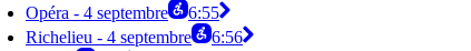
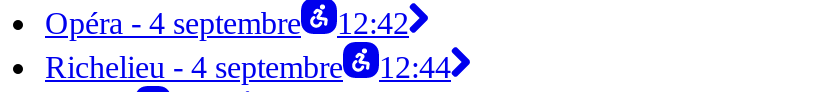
[26,4,219,22] Opéra - 4 septembre 6:55 -> [45,6,409,40] Opéra - 4 septembre 12:42
[26,28,243,47] Richelieu - 4 septembre 6:56 -> [45,50,451,84] Richelieu - 4 septembre 12:44

